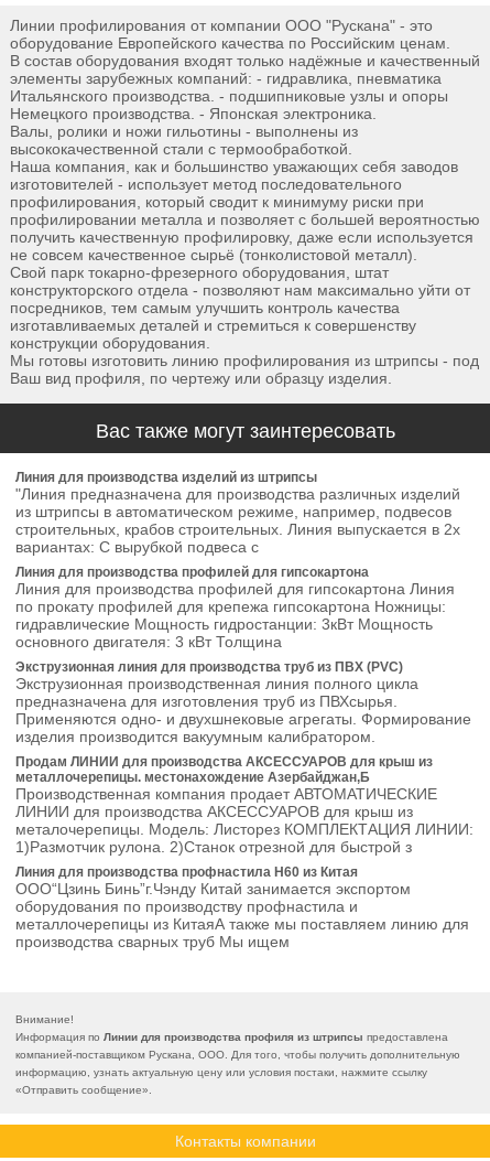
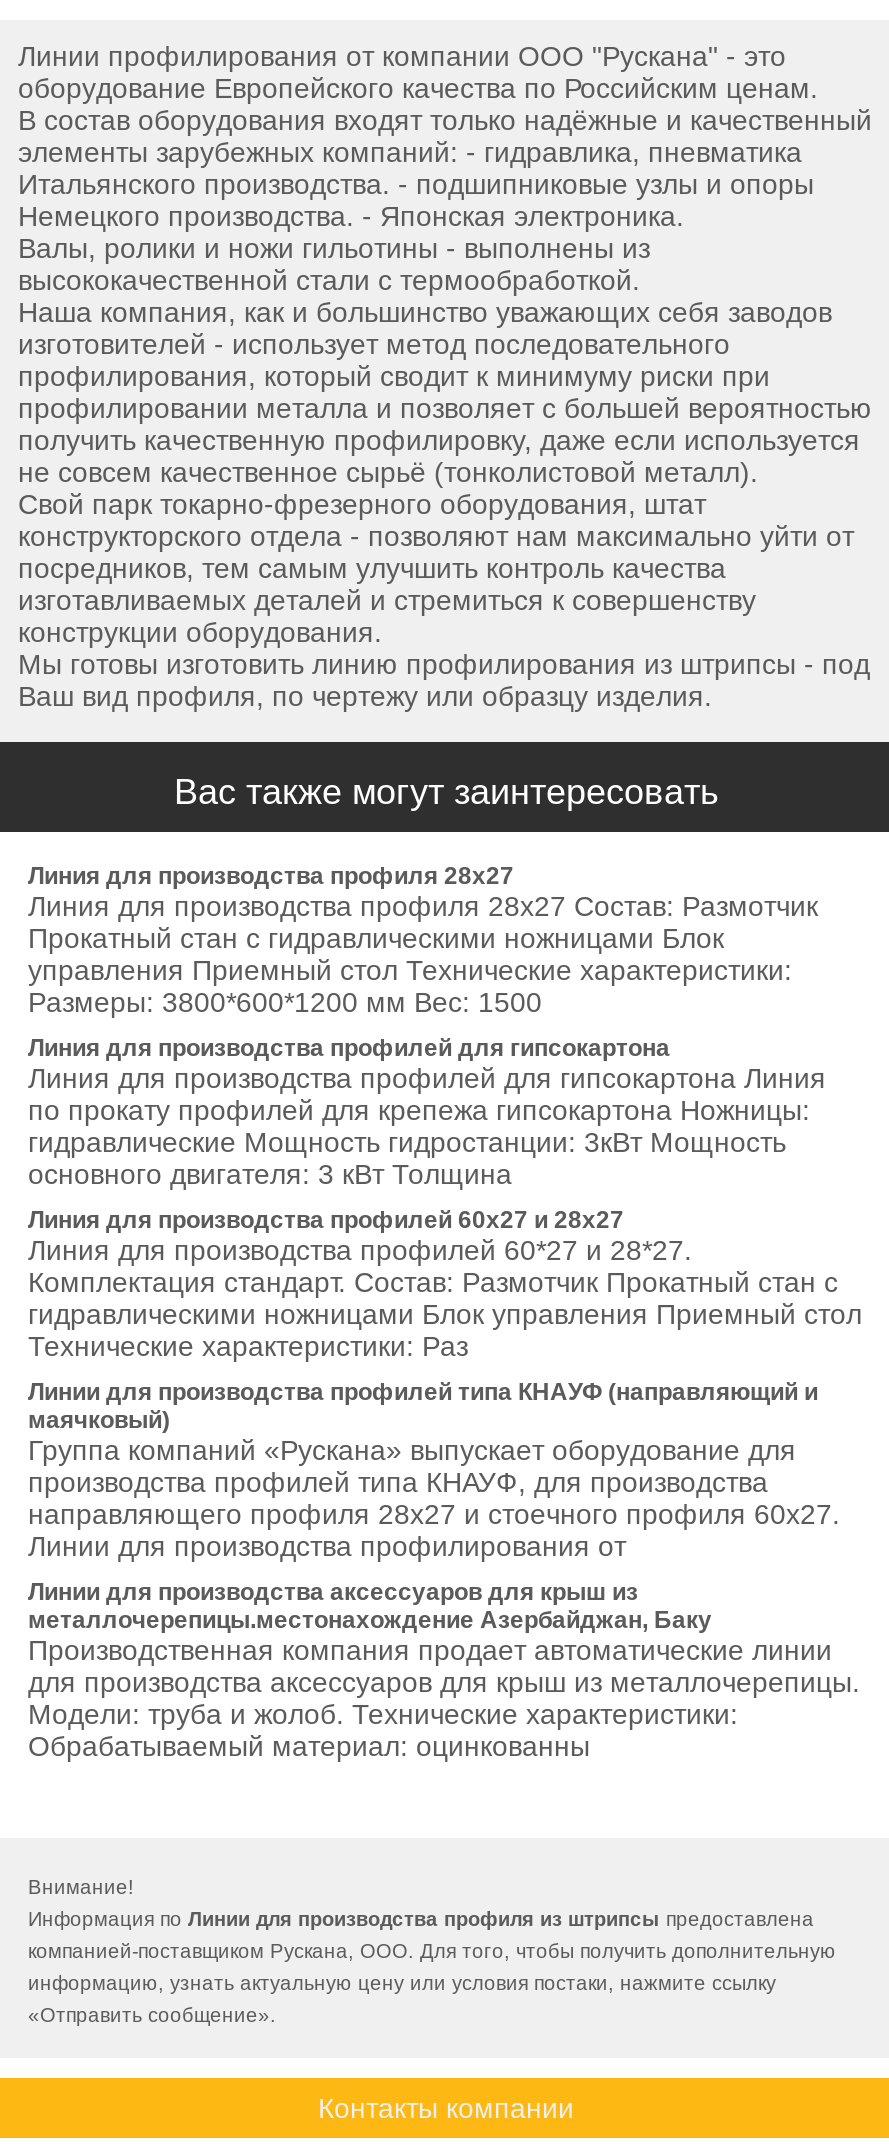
[15,470,460,556] Линия для производства изделий из штрипсы | "Линия предназначена для производства различных изделий | из штрипсы в автоматическом режиме, например, подвесов | строительных, крабов строительных. Линия выпускается в 2х | вариантах: С вырубкой подвеса с -> [28,862,818,1018] Линия для производства профиля 28х27 | Линия для производства профиля 28х27 Состав: Размотчик | Прокатный стан с гидравлическими ножницами Блок | управления Приемный стол Технические характеристики: | Размеры: 3800*600*1200 мм Вес: 1500
[15,659,471,745] Экструзионная линия для производства труб из ПВХ (PVC) | Экструзионная производственная линия полного цикла | предназначена для изготовления труб из ПВХсырья. | Применяются одно- и двухшнековые агрегаты. Формирование | изделия производится вакуумным калибратором. -> [28,1206,862,1362] Линия для производства профилей 60х27 и 28х27 | Линия для производства профилей 60*27 и 28*27. | Комплектация стандарт. Состав: Размотчик Прокатный стан с | гидравлическими ножницами Блок управления Приемный стол | Технические характеристики: Раз
[15,754,473,856] Продам ЛИНИИ для производства АКСЕССУАРОВ для крыш из | металлочерепицы. местонахождение Азербайджан,Б | Производственная компания продает АВТОМАТИЧЕСКИЕ | ЛИНИИ для производства АКСЕССУАРОВ для крыш из | металочерепицы. Модель: Листорез КОМПЛЕКТАЦИЯ ЛИНИИ: | 1)Размотчик рулона. 2)Станок отрезной для быстрой з -> [28,1378,840,1562] Линии для производства профилей типа КНАУФ (направляющий и | маячковый) | Группа компаний «Рускана» выпускает оборудование для | производства профилей типа КНАУФ, для производства | направляющего профиля 28х27 и стоечного профиля 60х27. | Линии для производства профилирования от
[15,864,469,950] Линия для производства профнастила H60 из Китая | ООО“Цзинь Бинь”г.Чэнду Китай занимается экспортом | оборудования по производству профнастила и | металлочерепицы из КитаяА также мы поставляем линию для | производства сварных труб Мы ищем -> [28,1578,860,1762] Линии для производства аксессуаров для крыш из | металлочерепицы.местонахождение Азербайджан, Баку | Производственная компания продает автоматические линии | для производства аксессуаров для крыш из металлочерепицы. | Модели: труба и жолоб. Технические характеристики: | Обрабатываемый материал: оцинкованны

